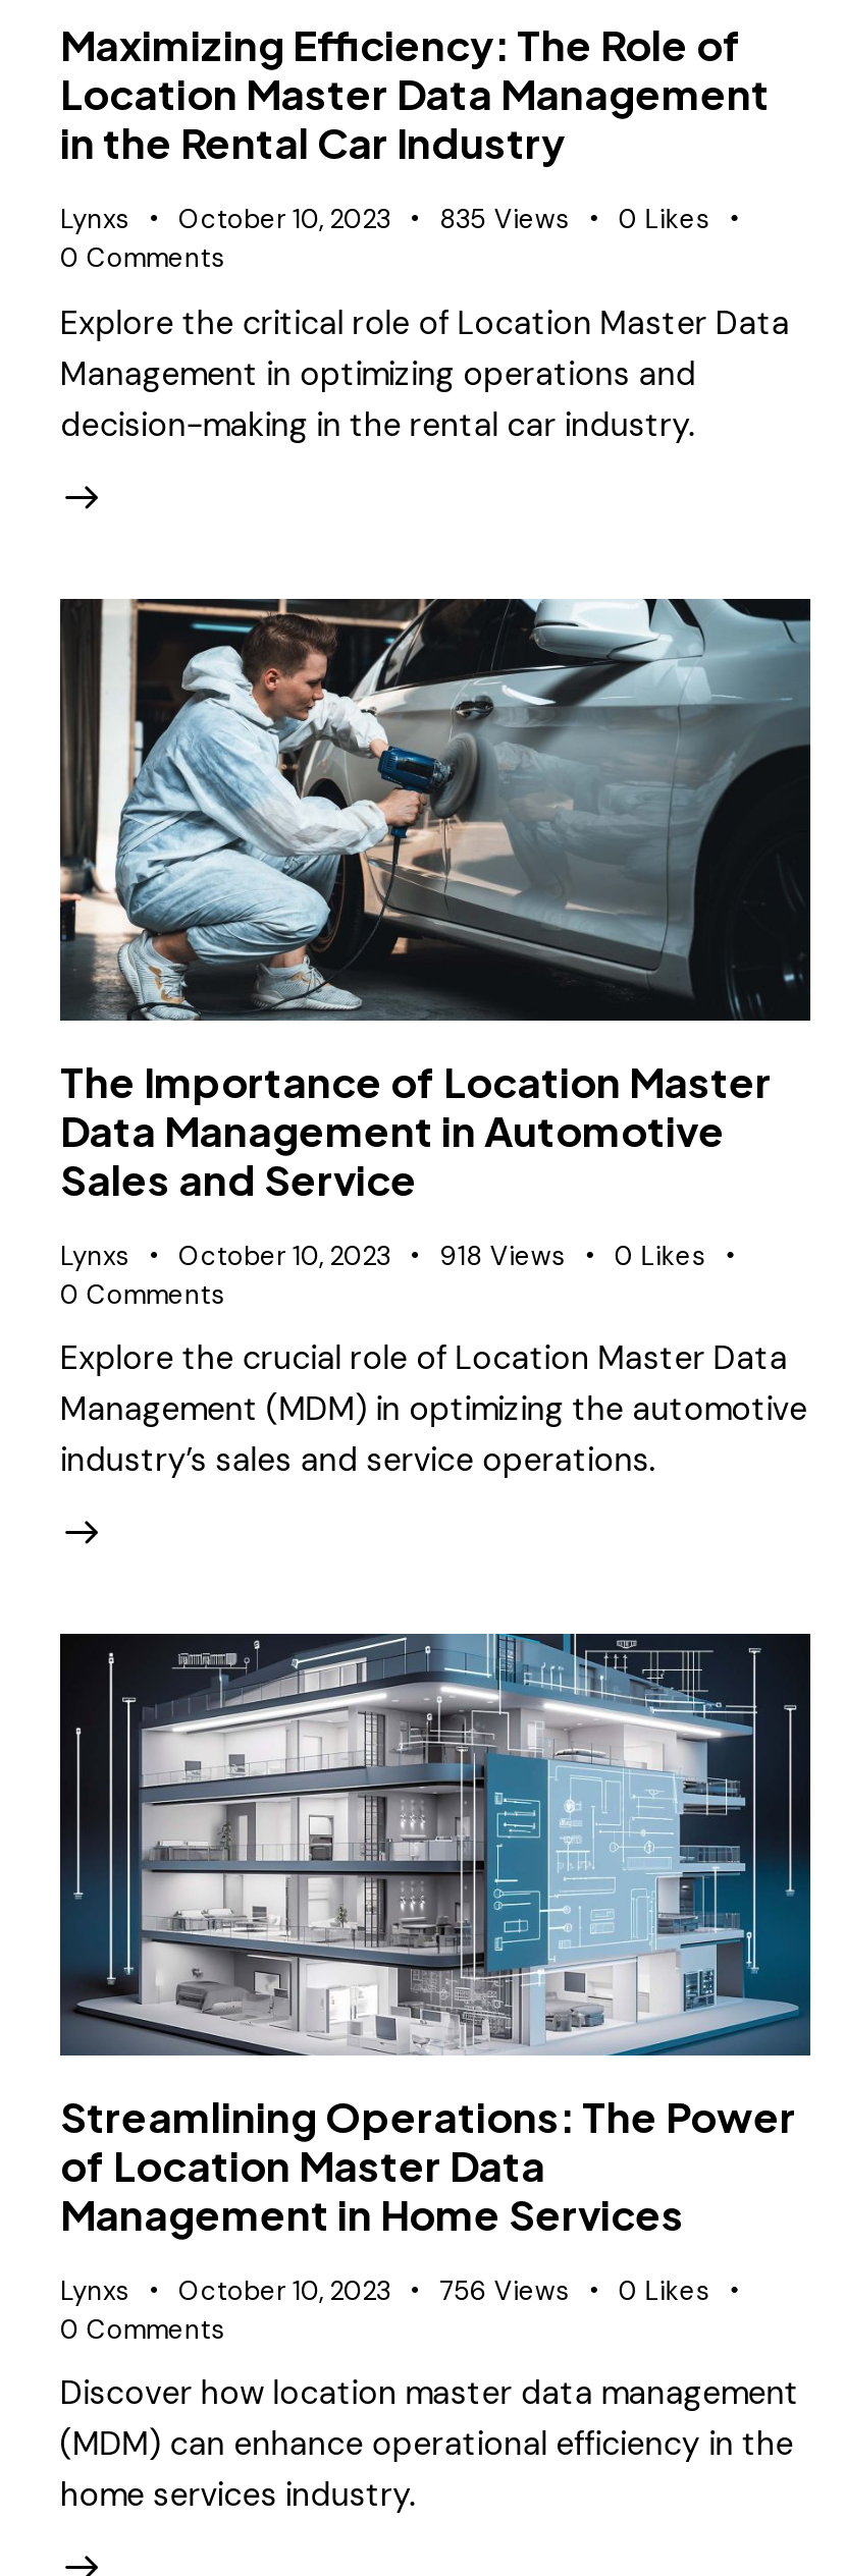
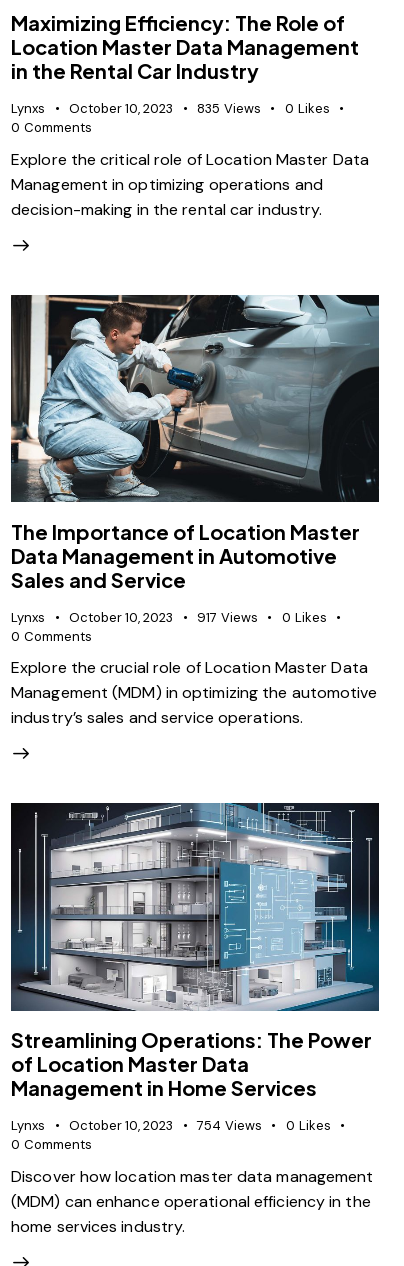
[439,1237,566,1272] 918 Views -> [197,609,258,626] 917 Views
[439,2273,570,2307] 756 Views -> [197,1117,262,1134] 754 Views

